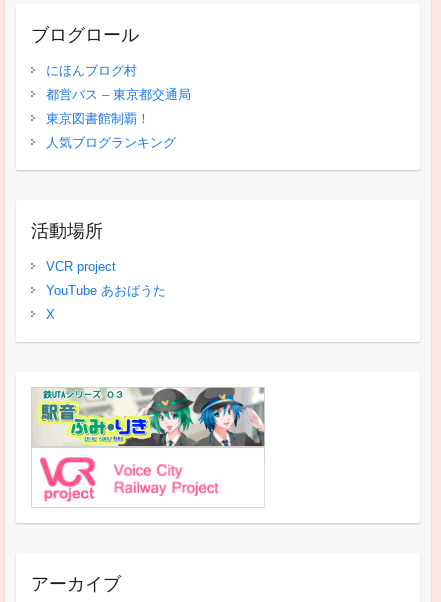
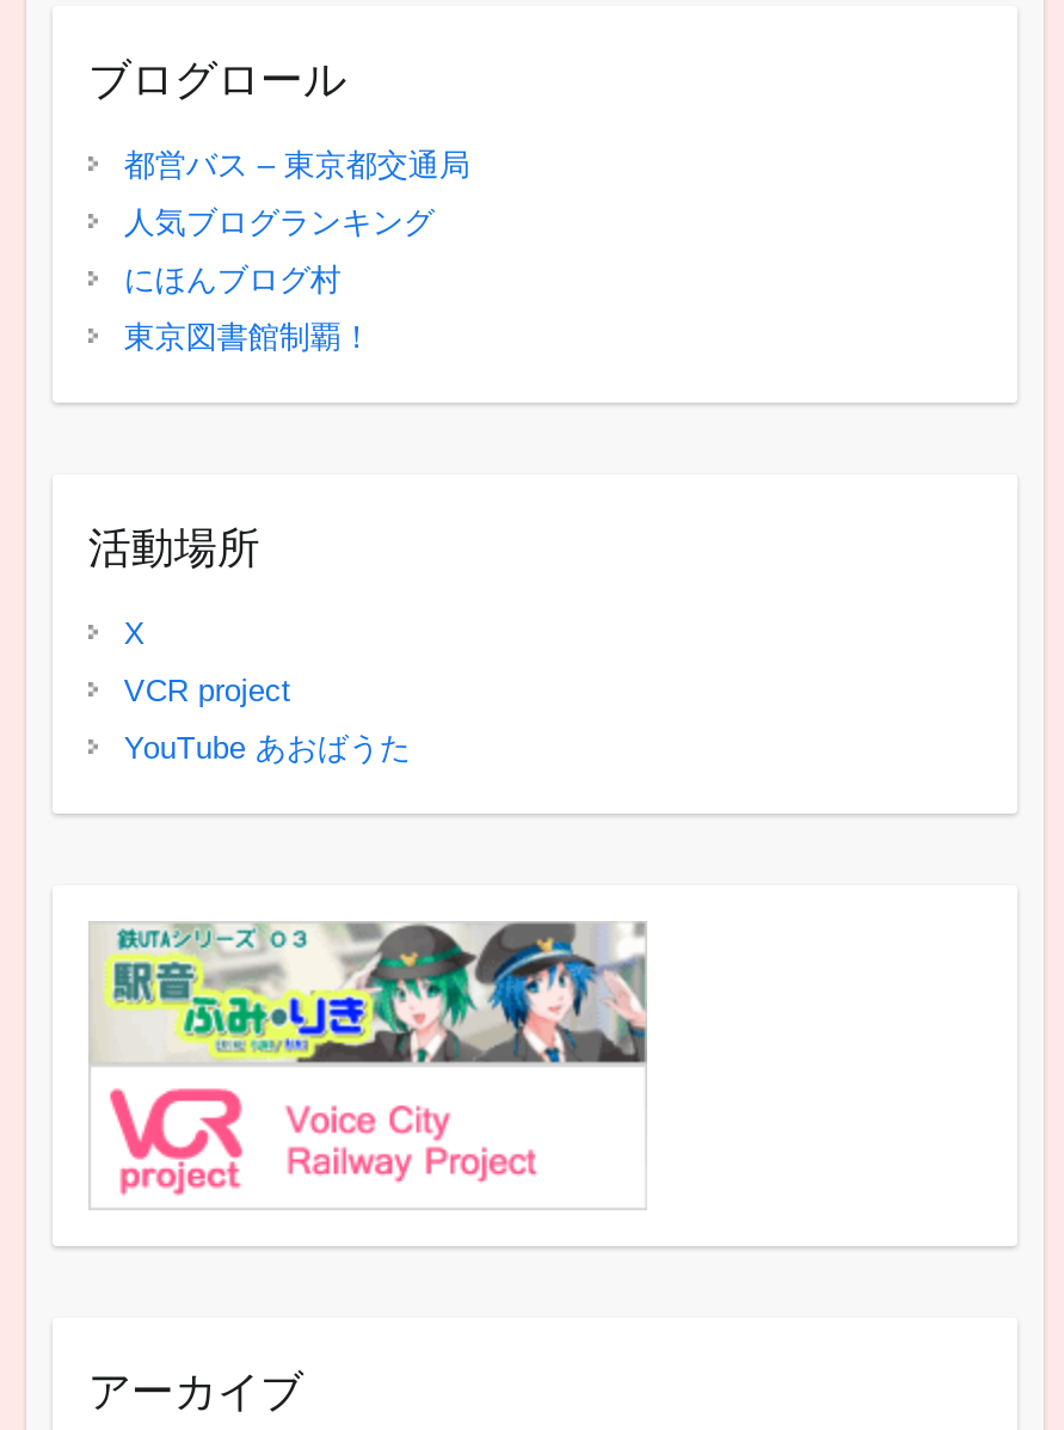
moved [46,63,137,78] -> [124,262,341,298]: にほんブログ村
moved [46,87,191,102] -> [124,147,470,183]: 都営バス – 東京都交通局
moved [46,111,150,126] -> [124,319,372,355]: 東京図書館制覇！
moved [46,135,176,150] -> [124,205,434,240]: 人気ブログランキング
moved [46,259,166,298] -> [124,673,410,766]: VCR project | YouTube あおばうた
moved [46,307,55,322] -> [124,615,145,651]: X

